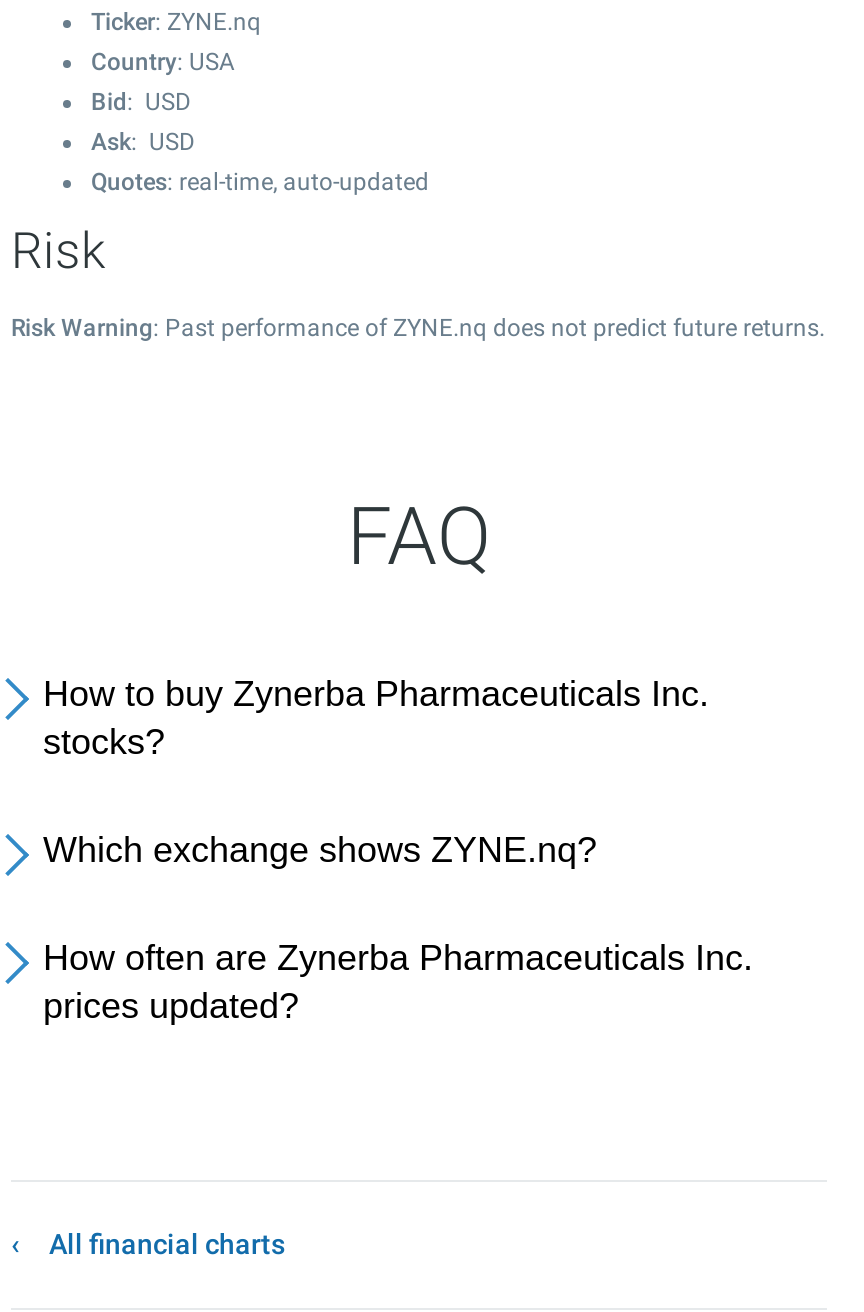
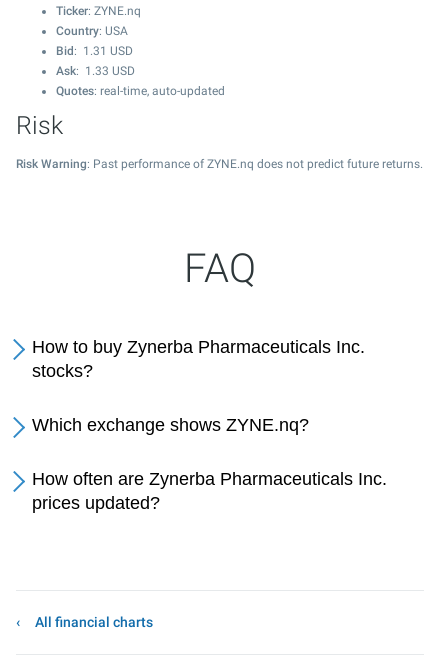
[91,88,195,156] Bid: USD | Ask: USD -> [56,44,135,78] Bid: 1.31 USD | Ask: 1.33 USD

